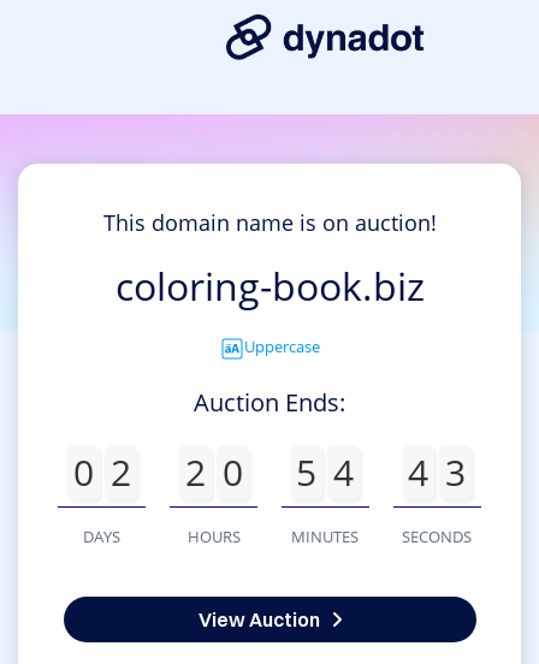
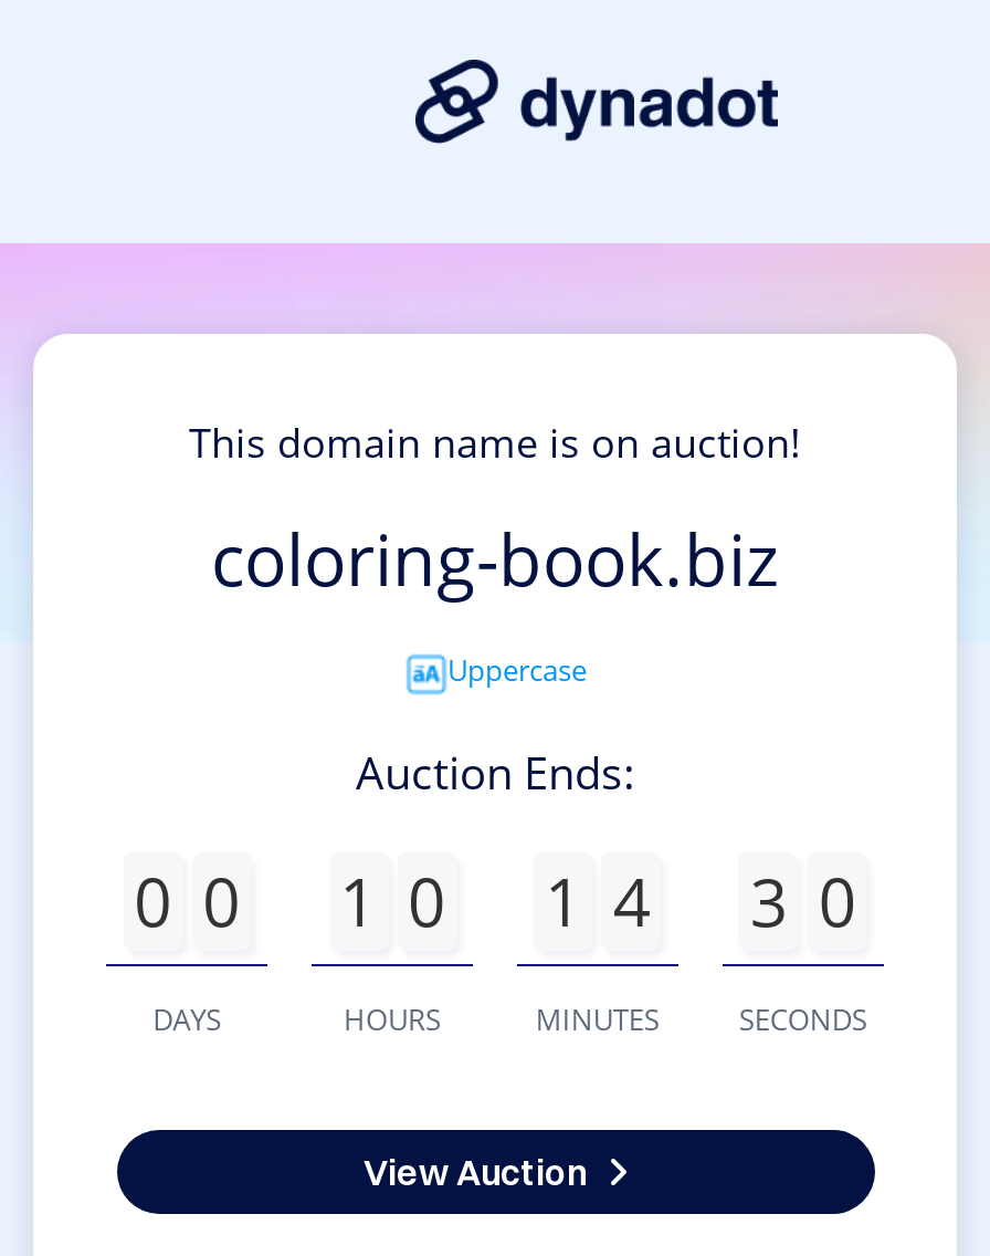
[73,447,131,497] 0 2 -> [134,856,240,946] 0 0
[185,447,242,497] 2 0 -> [339,856,445,946] 1 0
[296,447,354,497] 5 4 -> [544,856,651,946] 1 4
[408,447,466,497] 4 3 -> [750,856,856,946] 3 0

